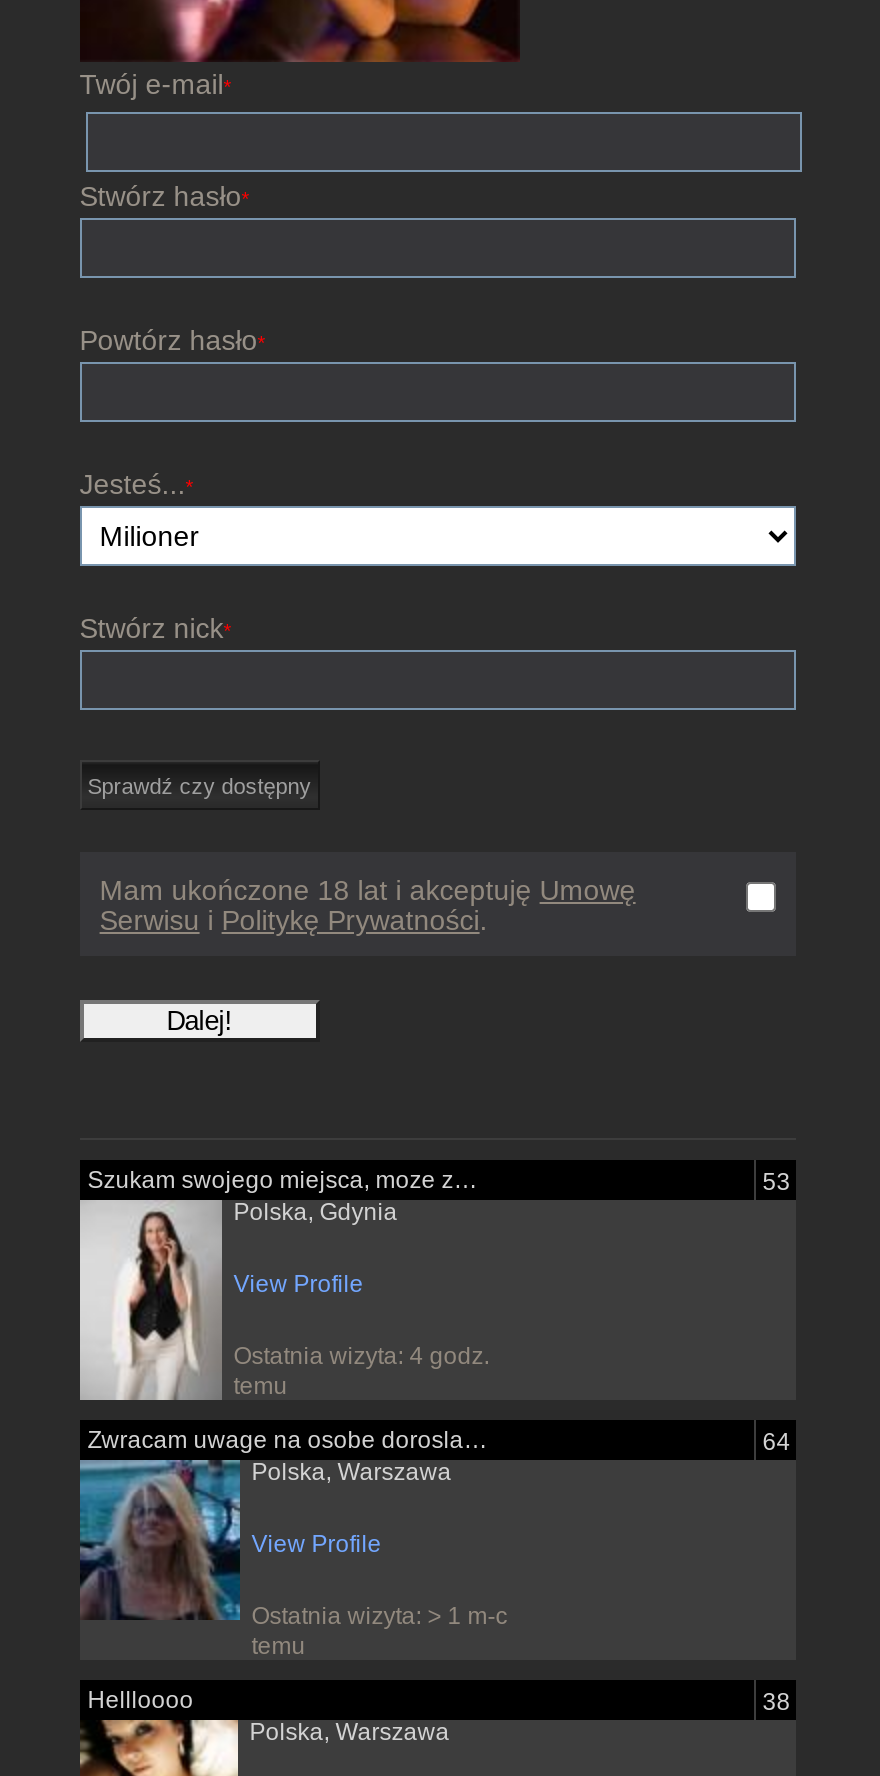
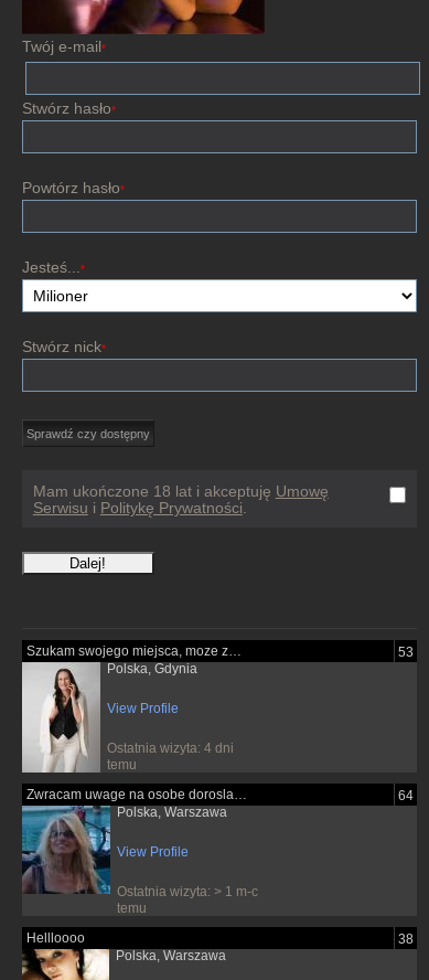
[234,1341,490,1369] Ostatnia wizyta: 4 godz. -> [107,740,234,755] Ostatnia wizyta: 4 dni

